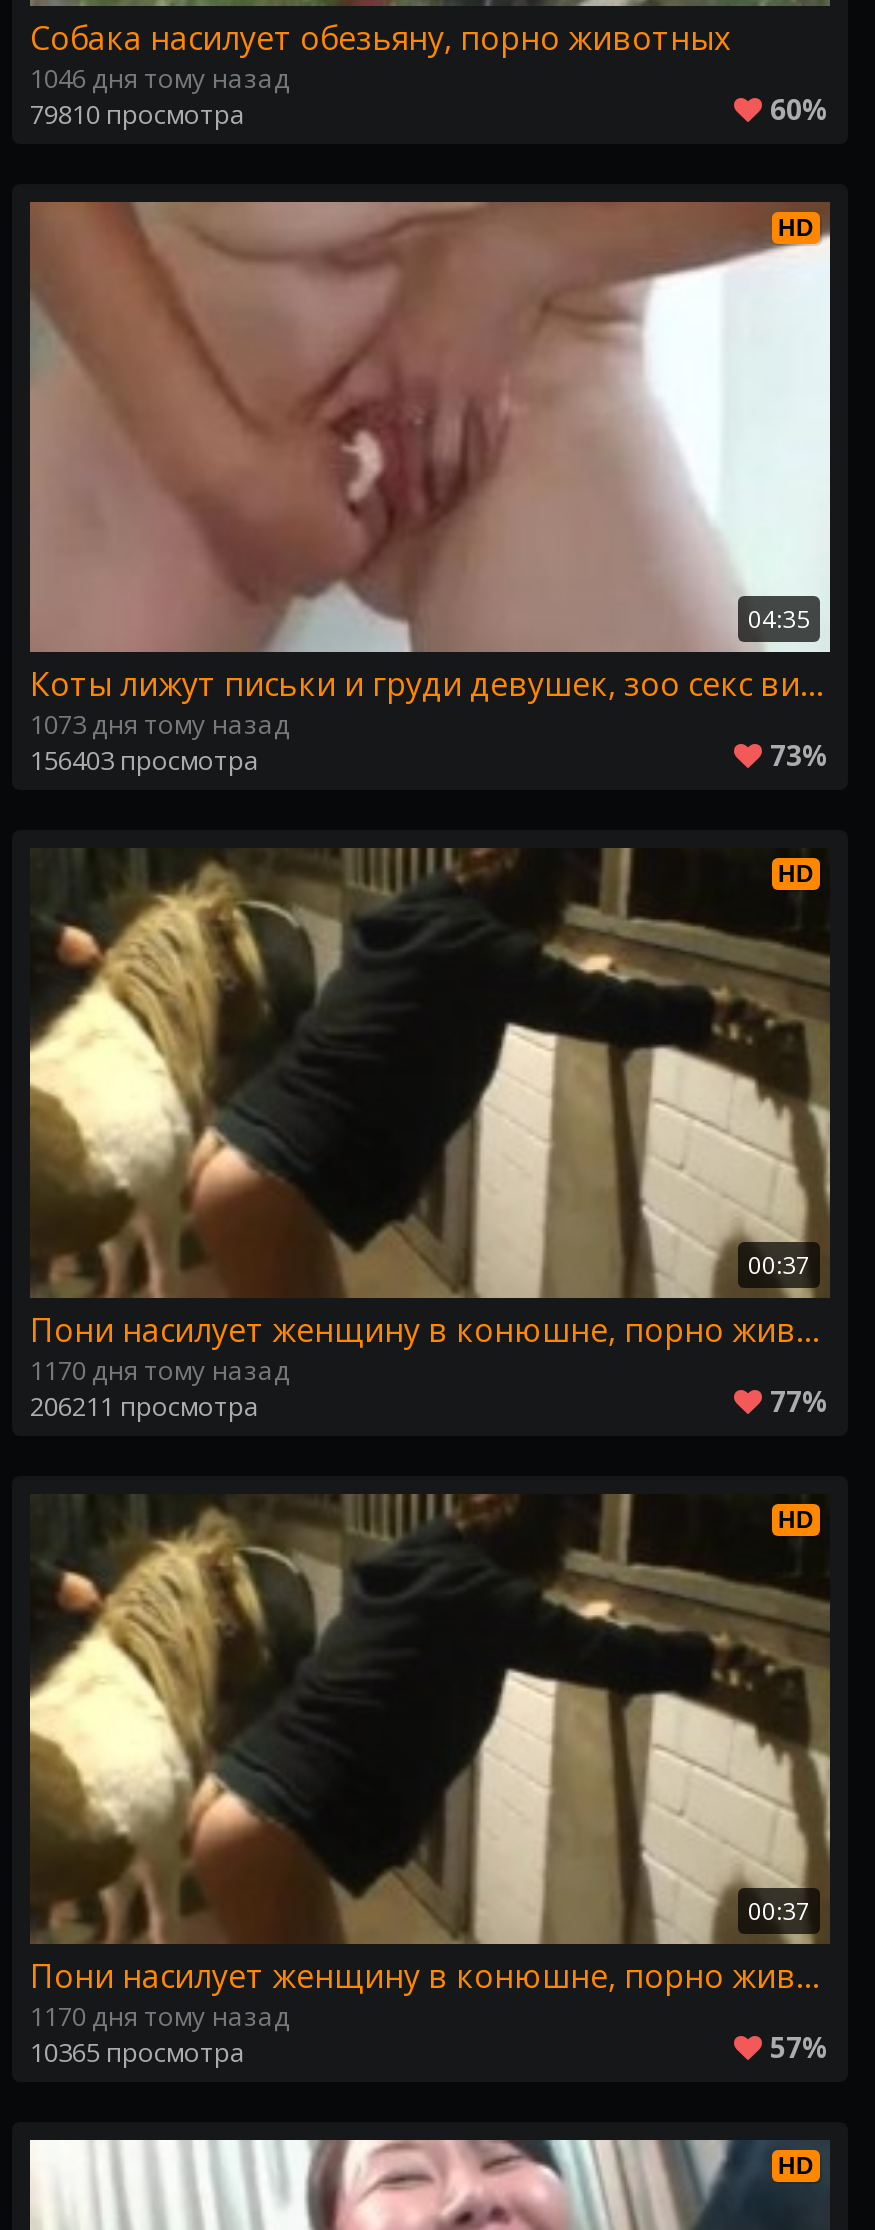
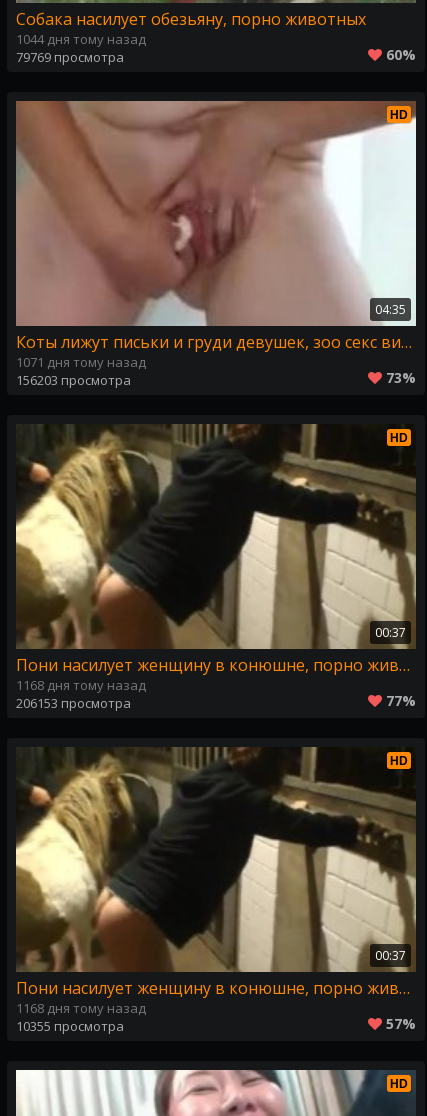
[30,60,290,96] 1046 дня тому назад -> [16,30,146,48] 1044 дня тому назад
[30,96,246,132] 79810 просмотра -> [16,48,124,66] 79769 просмотра
[30,706,290,742] 1073 дня тому назад -> [16,353,146,371] 1071 дня тому назад
[30,742,260,778] 156403 просмотра -> [16,371,131,389] 156203 просмотра
[30,1352,290,1388] 1170 дня тому назад -> [16,676,146,694] 1168 дня тому назад
[30,1388,260,1424] 206211 просмотра -> [16,694,131,712] 206153 просмотра
[30,1998,290,2034] 1170 дня тому назад -> [16,999,146,1017] 1168 дня тому назад
[30,2034,246,2070] 10365 просмотра -> [16,1017,124,1035] 10355 просмотра

